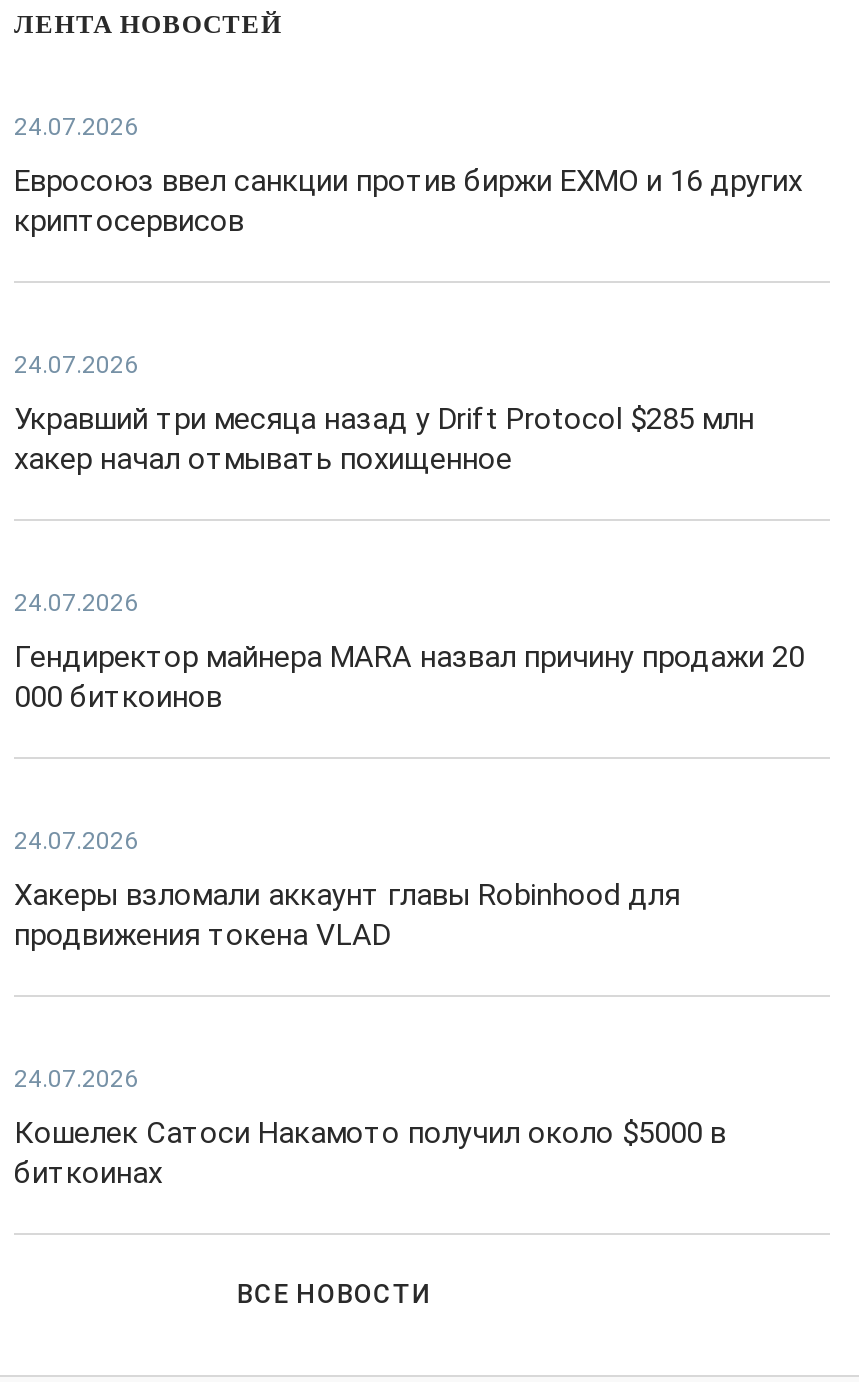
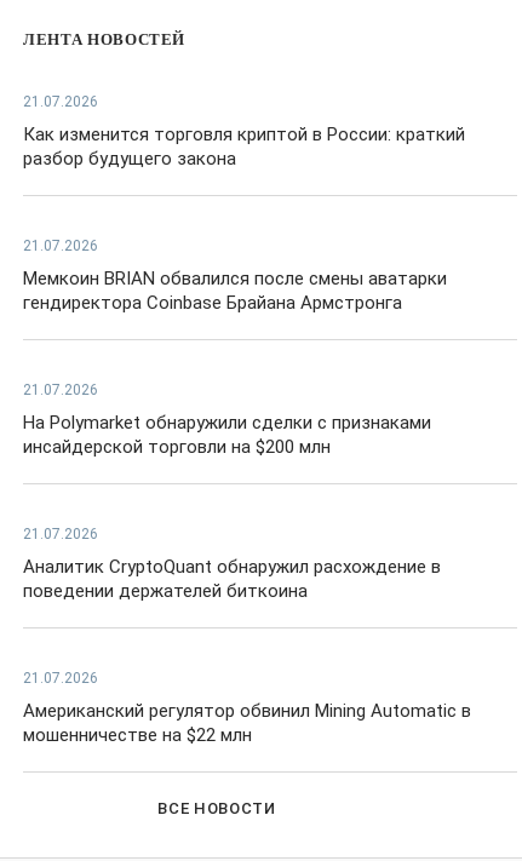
[14,113,138,141] 24.07.2026 -> [23,93,98,110] 21.07.2026
[14,163,802,239] Евросоюз ввел санкции против биржи EXMO и 16 других | криптосервисов -> [23,123,465,169] Как изменится торговля криптой в России: краткий | разбор будущего закона
[14,351,138,379] 24.07.2026 -> [23,237,98,254] 21.07.2026
[14,401,754,477] Укравший три месяца назад у Drift Protocol $285 млн | хакер начал отмывать похищенное -> [23,267,447,313] Мемкоин BRIAN обвалился после смены аватарки | гендиректора Coinbase Брайана Армстронга
[14,589,138,617] 24.07.2026 -> [23,381,98,398] 21.07.2026
[14,639,804,715] Гендиректор майнера MARA назвал причину продажи 20 | 000 биткоинов -> [23,411,431,458] На Polymarket обнаружили сделки с признаками | инсайдерской торговли на $200 млн
[14,827,138,855] 24.07.2026 -> [23,525,98,542] 21.07.2026
[14,877,680,953] Хакеры взломали аккаунт главы Robinhood для | продвижения токена VLAD -> [23,556,441,602] Аналитик CryptoQuant обнаружил расхождение в | поведении держателей биткоина
[14,1065,138,1093] 24.07.2026 -> [23,669,98,686] 21.07.2026
[14,1115,726,1191] Кошелек Сатоси Накамото получил около $5000 в | биткоинах -> [23,700,471,746] Американский регулятор обвинил Mining Automatic в | мошенничестве на $22 млн

